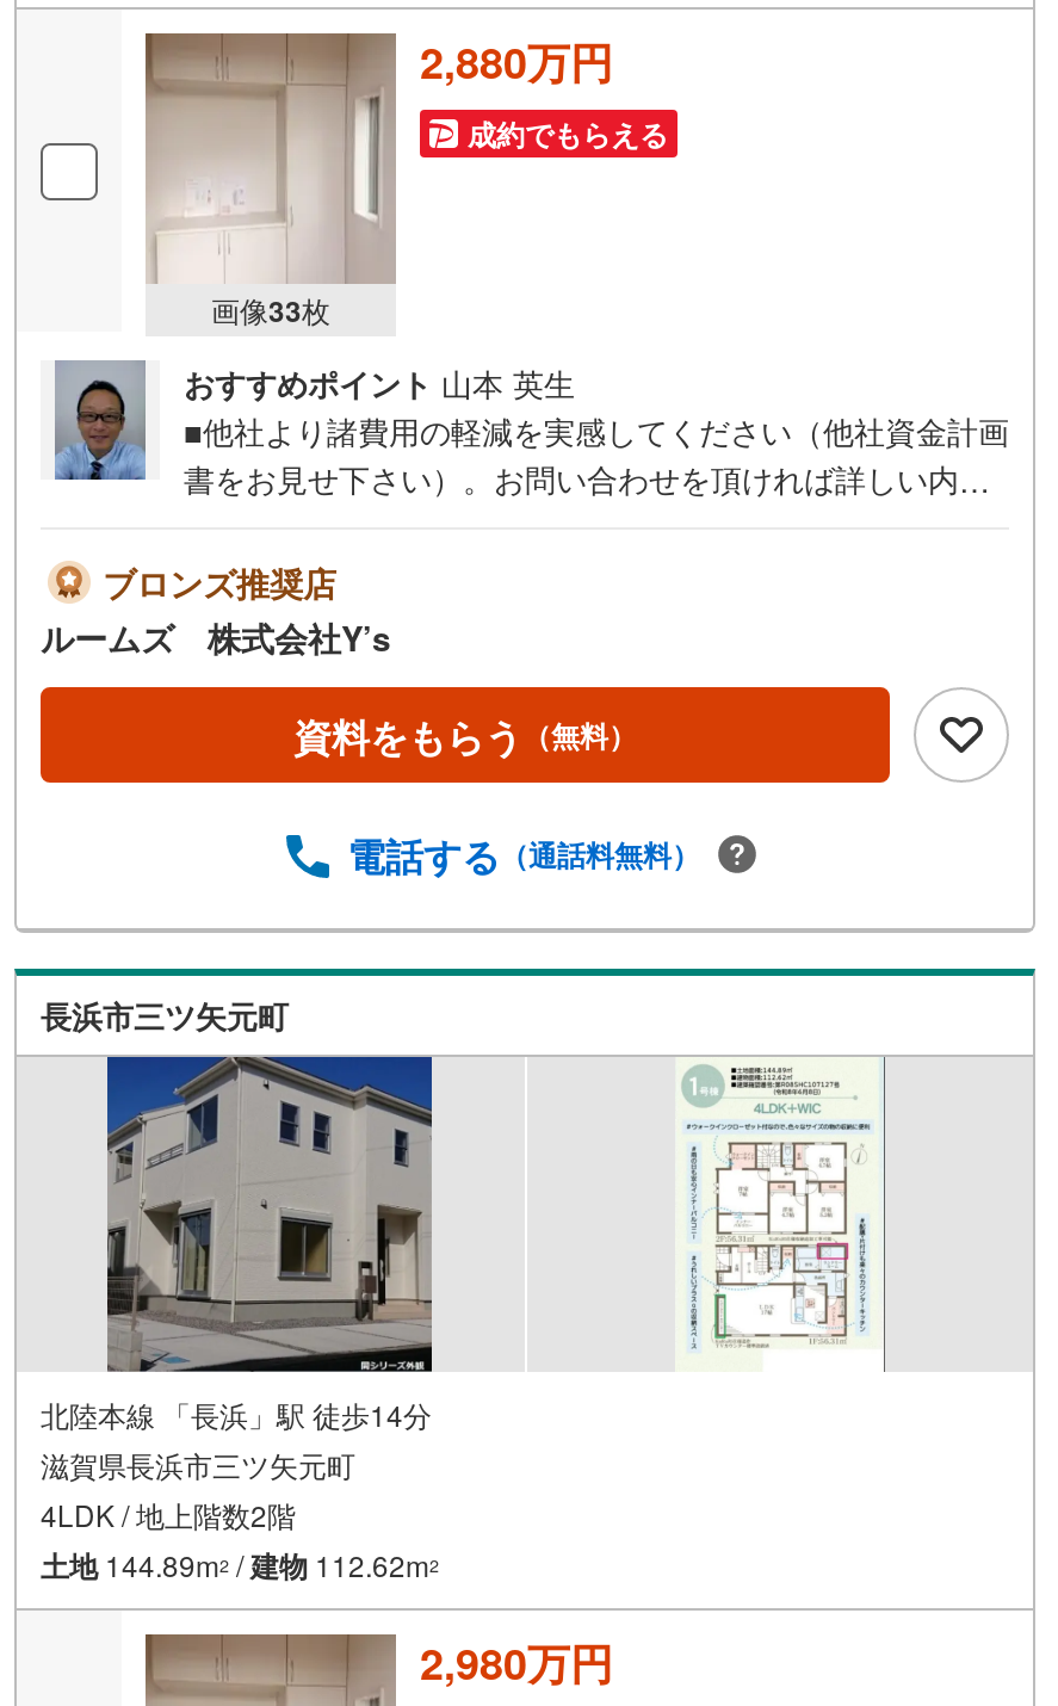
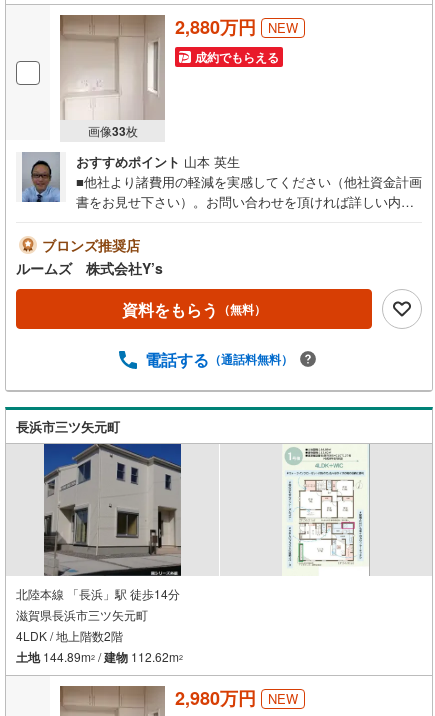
none -> [268,18,298,37] NEW
none -> [268,689,298,708] NEW

